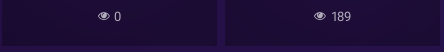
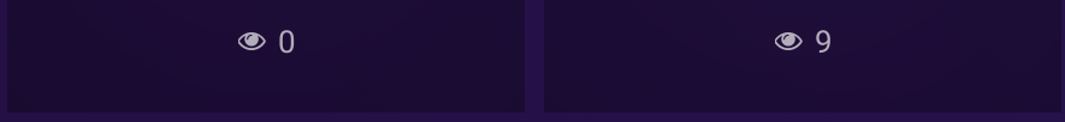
[328,9,351,24] 189 -> [807,24,831,60] 9

